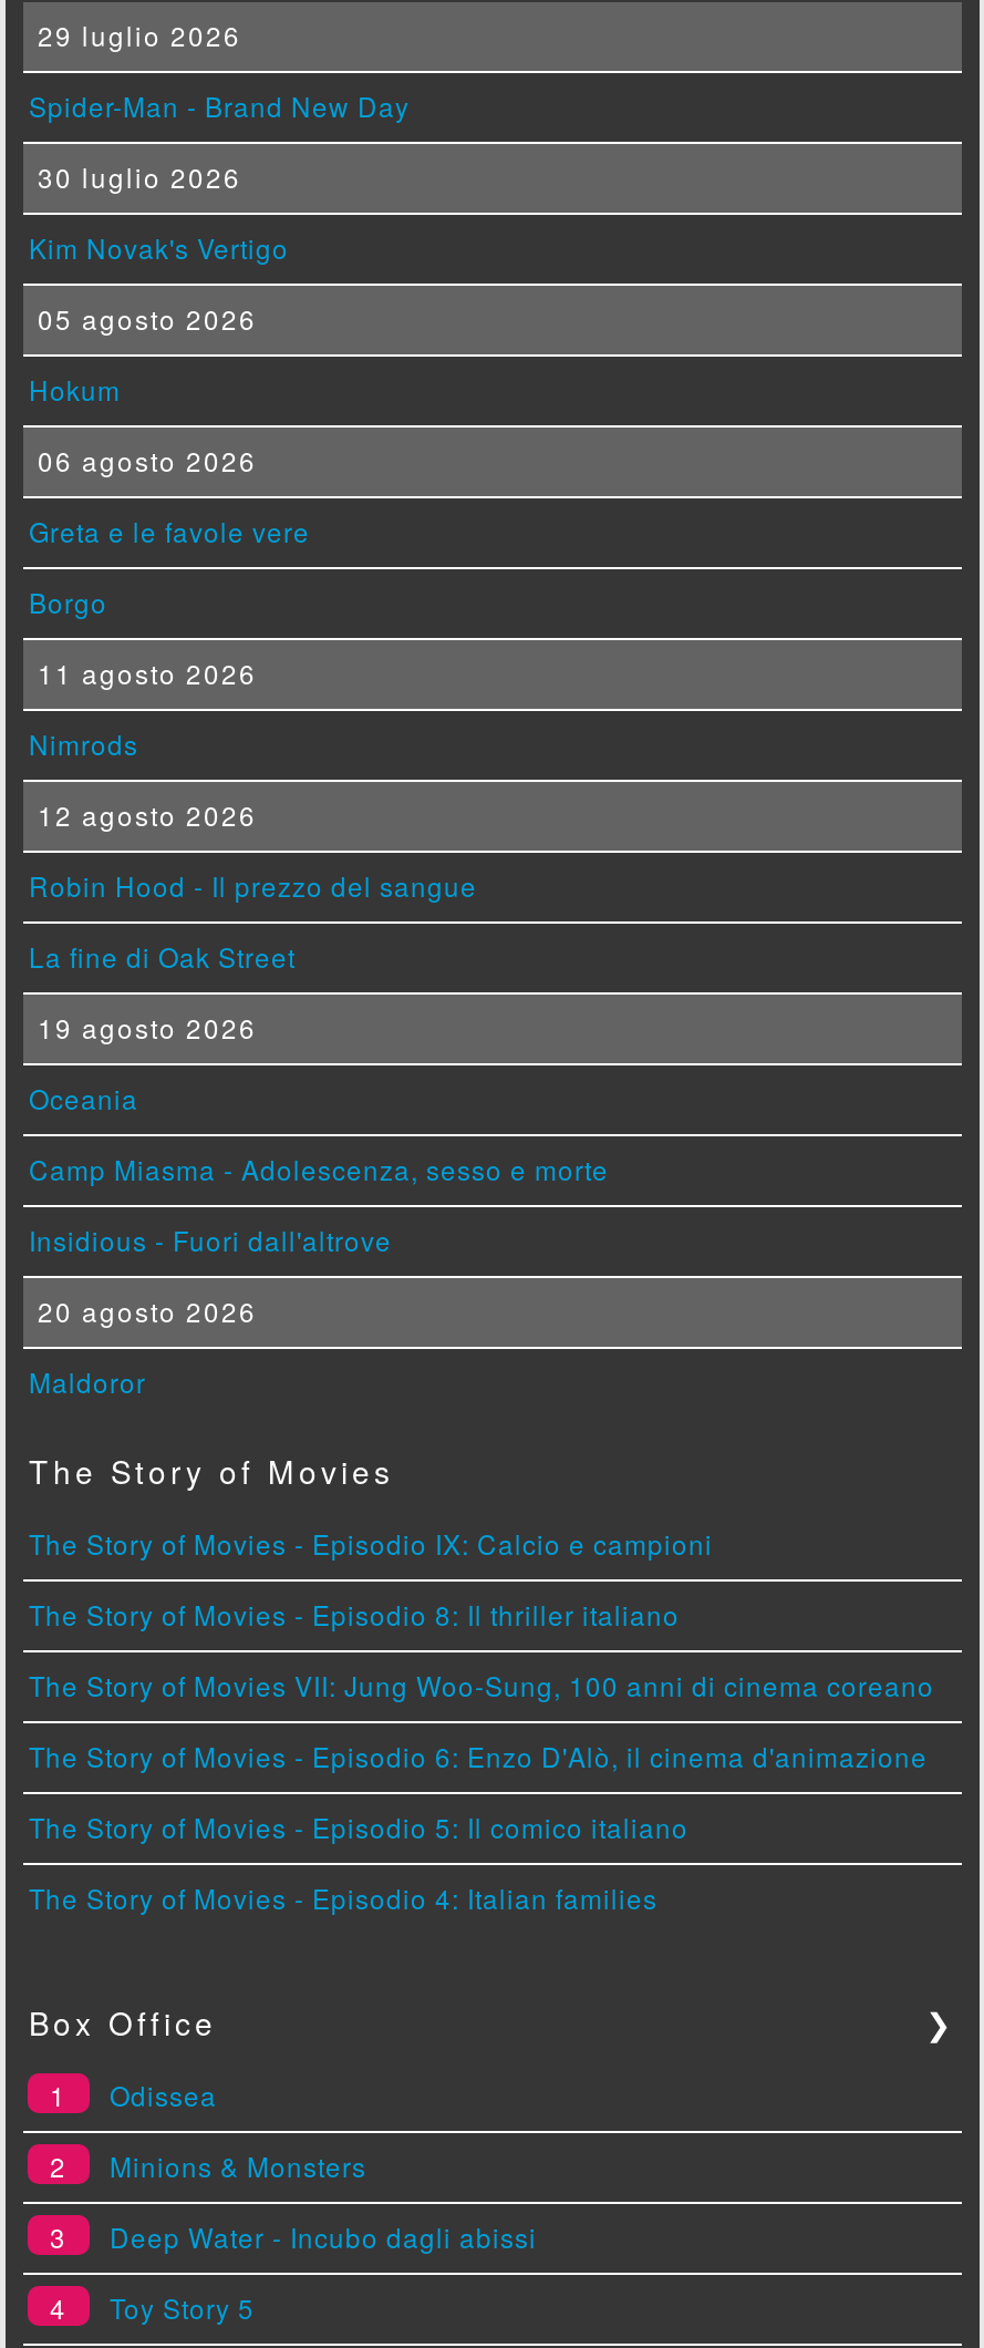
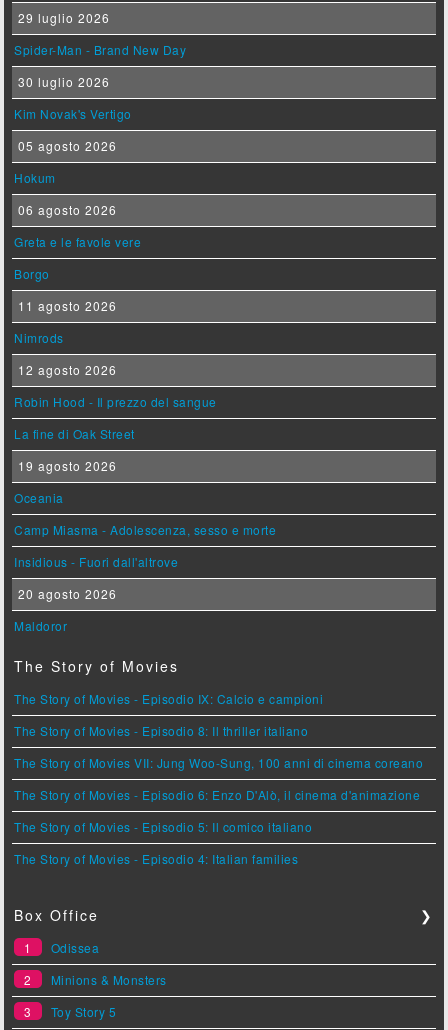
[40,2218,537,2327] Deep Water - Incubo dagli abissi | 4 -> none

